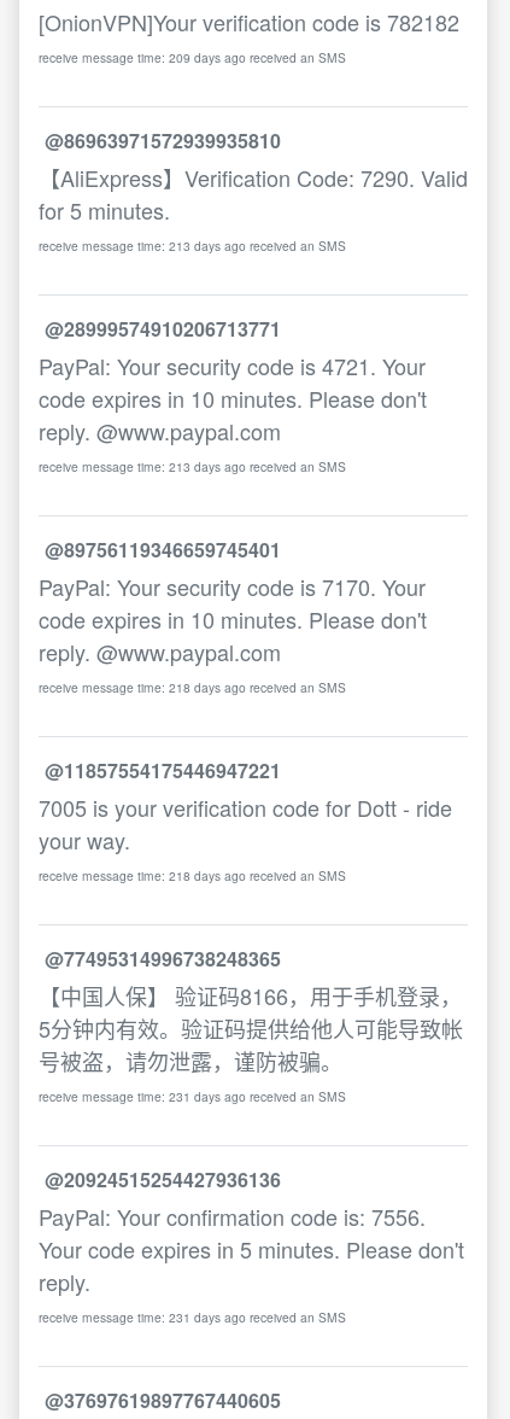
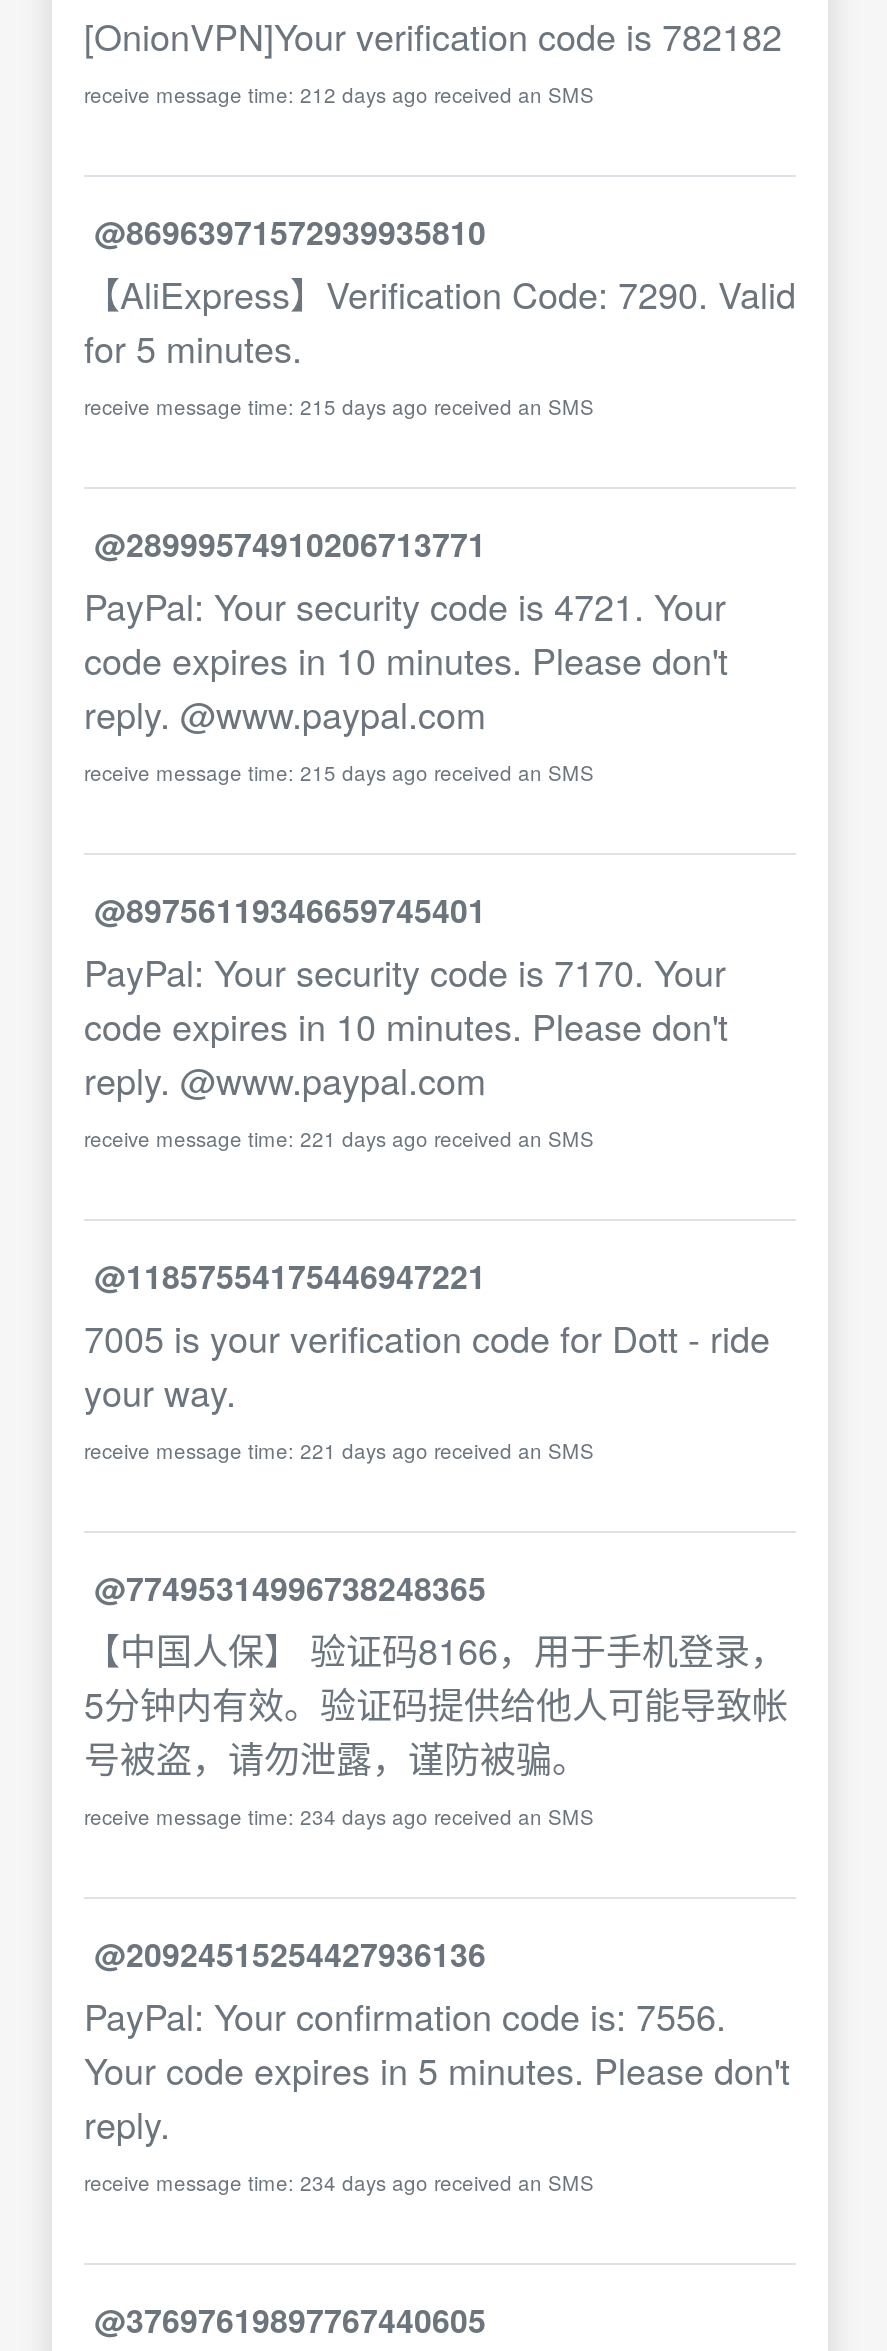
[39,48,346,66] receive message time: 209 days ago received an SMS -> [84,79,594,109] receive message time: 212 days ago received an SMS
[39,237,346,255] receive message time: 213 days ago received an SMS -> [84,391,594,421] receive message time: 215 days ago received an SMS
[39,457,346,475] receive message time: 213 days ago received an SMS -> [84,757,594,787] receive message time: 215 days ago received an SMS
[39,678,346,696] receive message time: 218 days ago received an SMS -> [84,1123,594,1153] receive message time: 221 days ago received an SMS
[39,866,346,884] receive message time: 218 days ago received an SMS -> [84,1435,594,1465] receive message time: 221 days ago received an SMS
[39,1087,346,1105] receive message time: 231 days ago received an SMS -> [84,1801,594,1831] receive message time: 234 days ago received an SMS
[39,1308,346,1326] receive message time: 231 days ago received an SMS -> [84,2167,594,2197] receive message time: 234 days ago received an SMS

